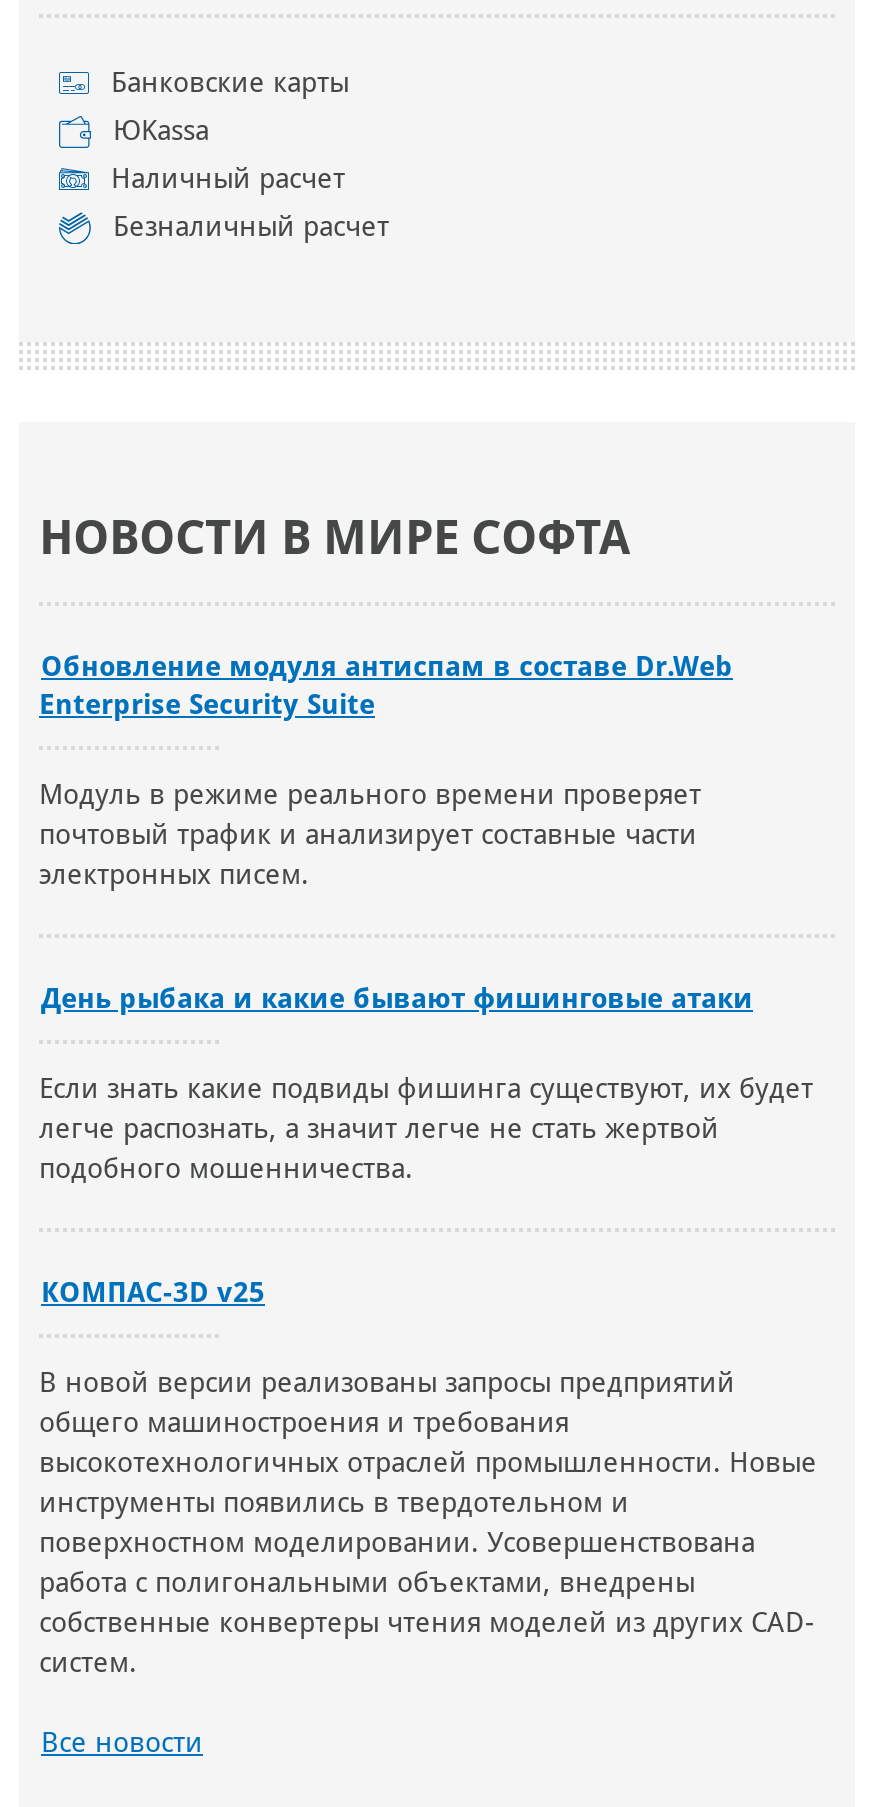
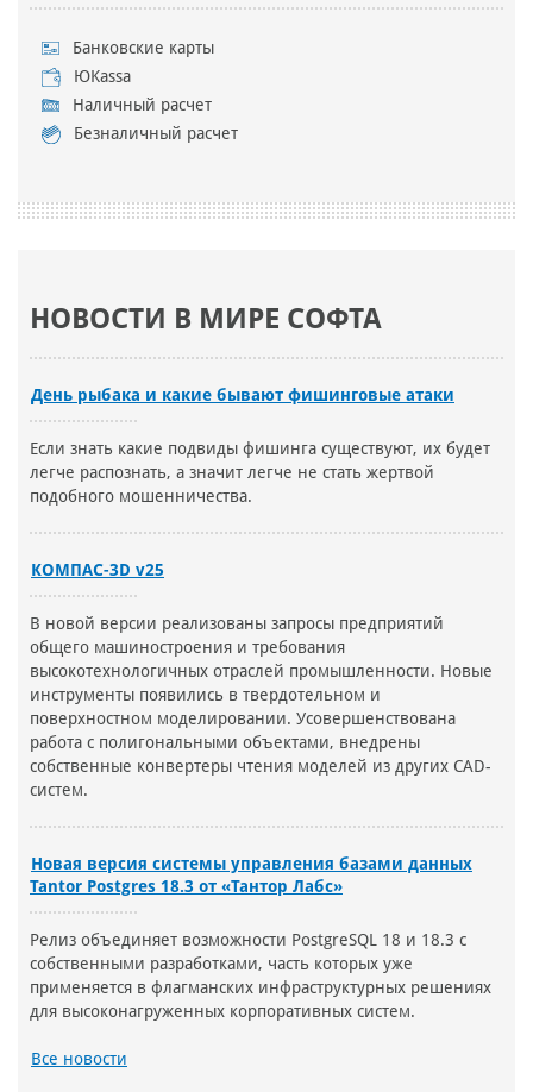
[39,651,733,891] Обновление модуля антиспам в составе Dr.Web | Enterprise Security Suite | Модуль в режиме реального времени проверяет | почтовый трафик и анализирует составные части | электронных писем. -> none
moved [39,983,817,1679] -> [30,386,493,800]: День рыбака и какие бывают фишинговые атаки | Если знать какие подвиды фишинга существуют, их будет | легче распознать, а значит легче не стать жертвой | ... | собственные конвертеры чтения моделей из других CAD- | систем.
none -> [30,855,491,1021] Новая версия системы управления базами данных | Tantor Postgres 18.3 от «Тантор Лабс» | Релиз объединяет возможности PostgreSQL 18 и 18.3 c | собственными разработками, часть которых уже | применяется в флагманских инфраструктурных решениях | для высоконагруженных корпоративных систем.

